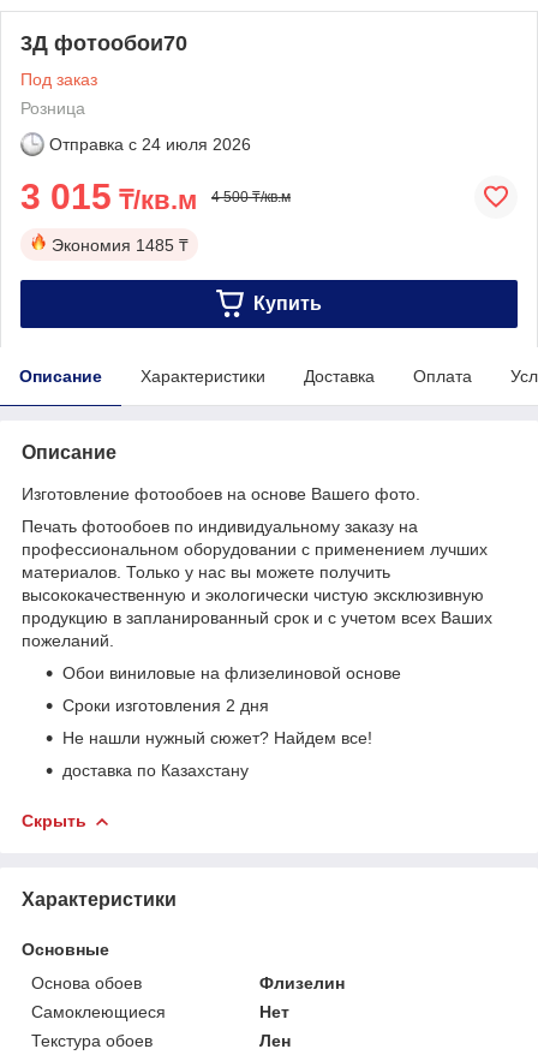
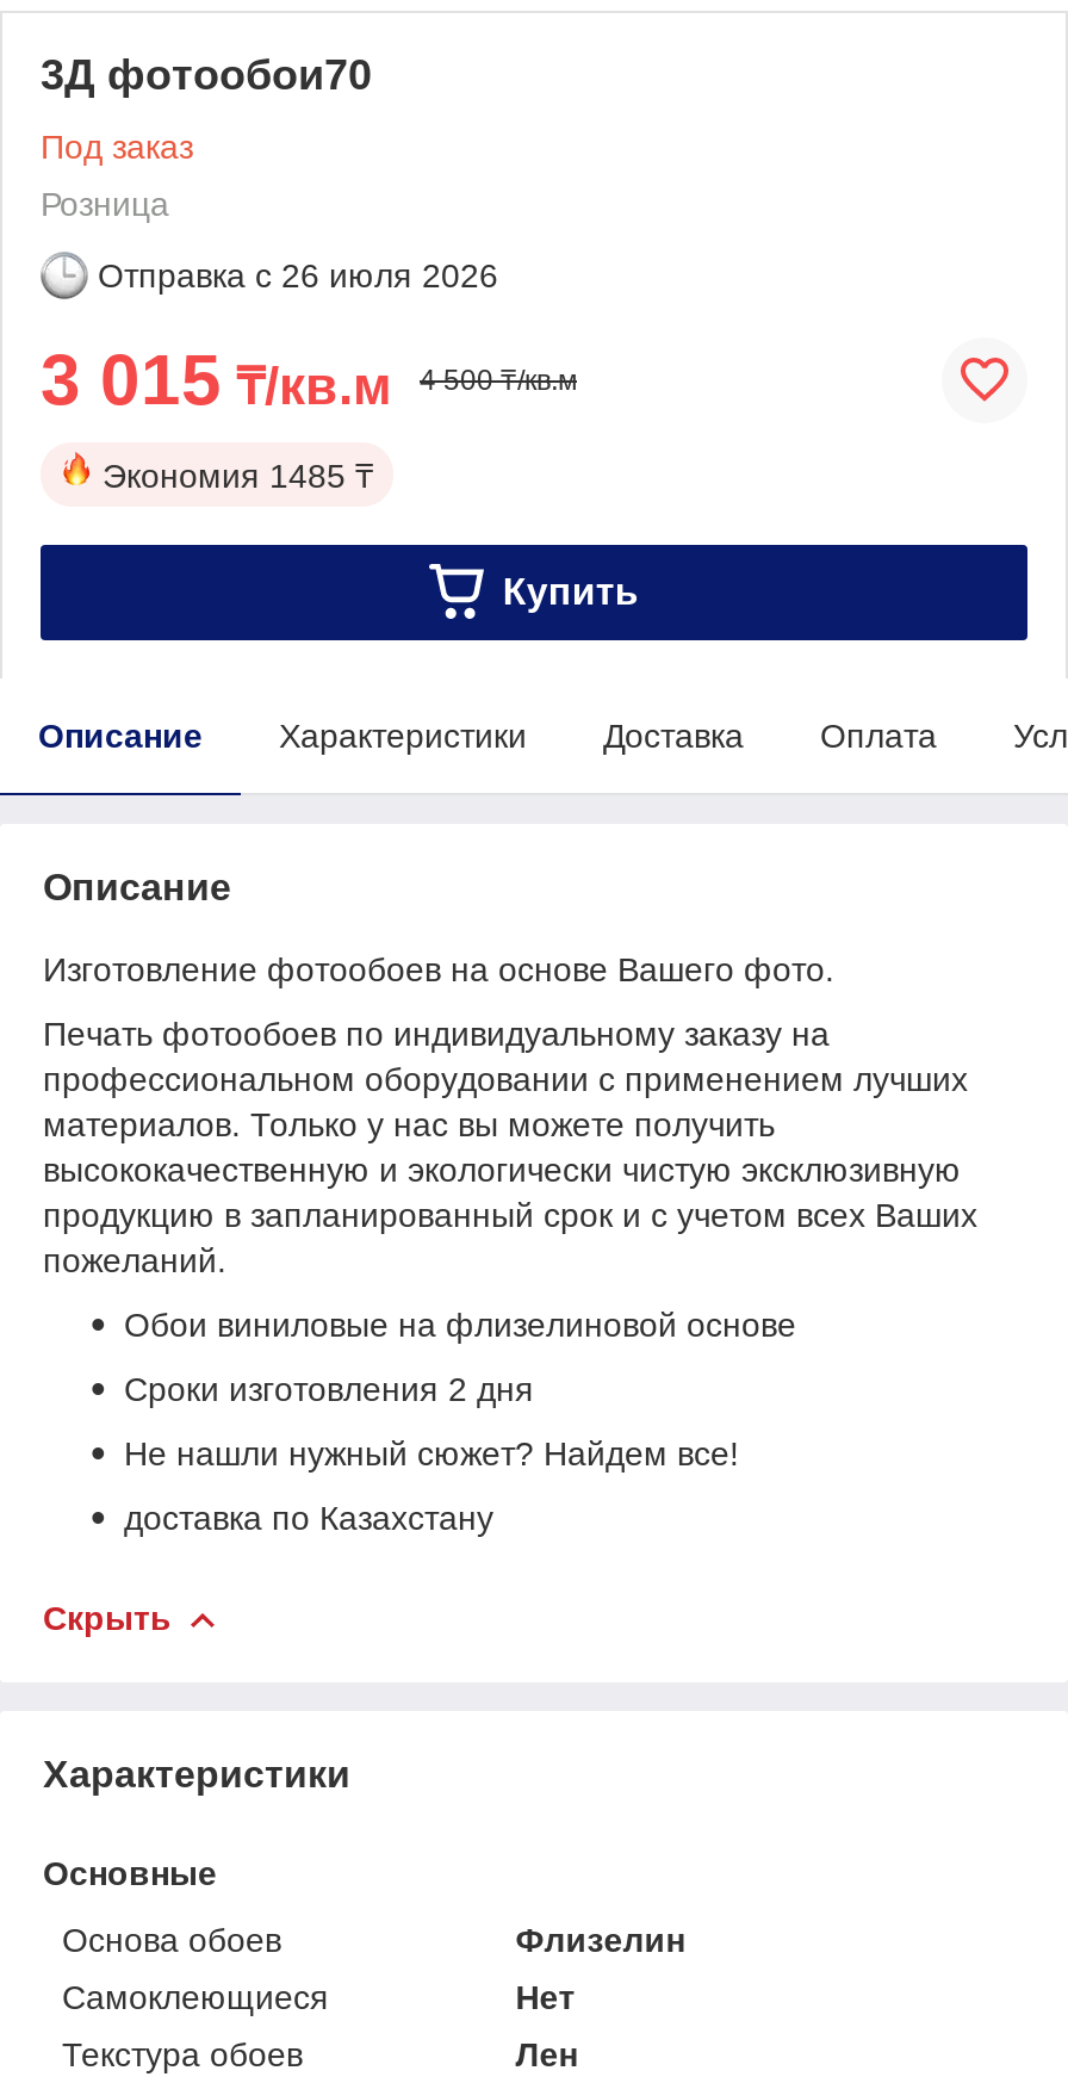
[49,134,251,154] Отправка с 24 июля 2026 -> [98,256,498,294] Отправка с 26 июля 2026

